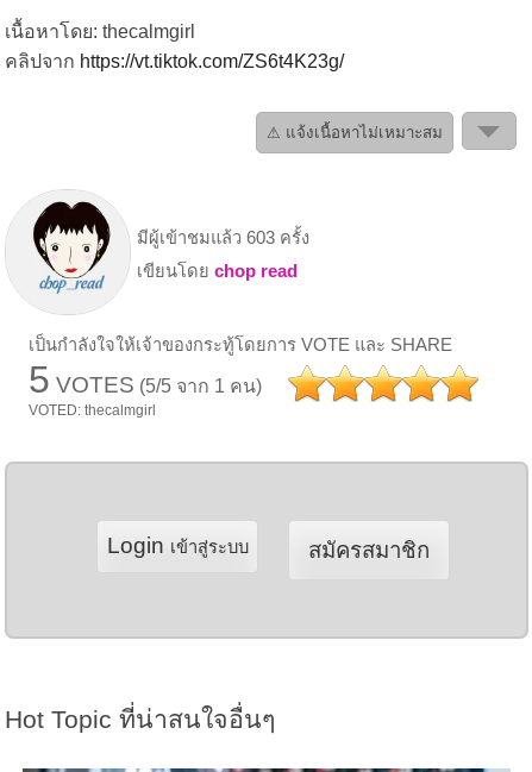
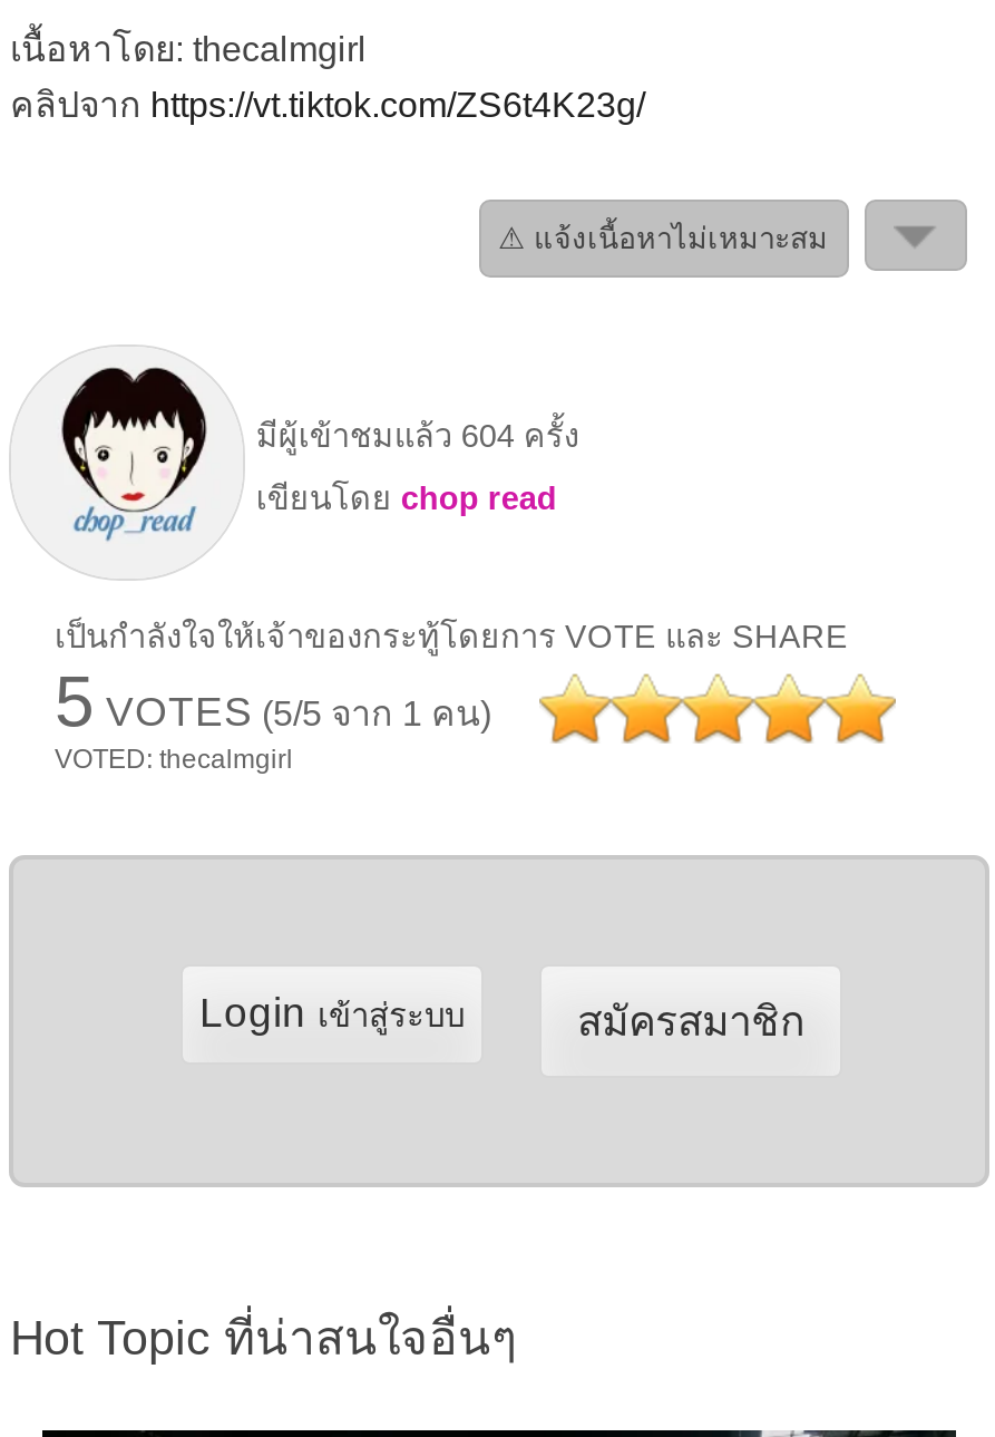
[137,228,309,247] มีผู้เข้าชมแล้ว 603 ครั้ง -> [256,418,579,454] มีผู้เข้าชมแล้ว 604 ครั้ง

